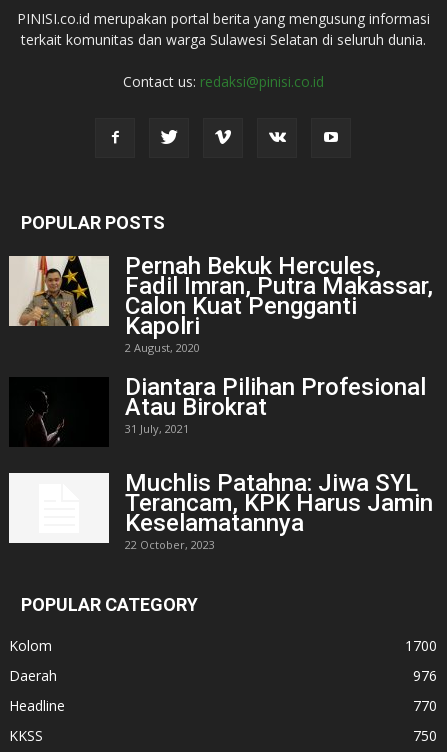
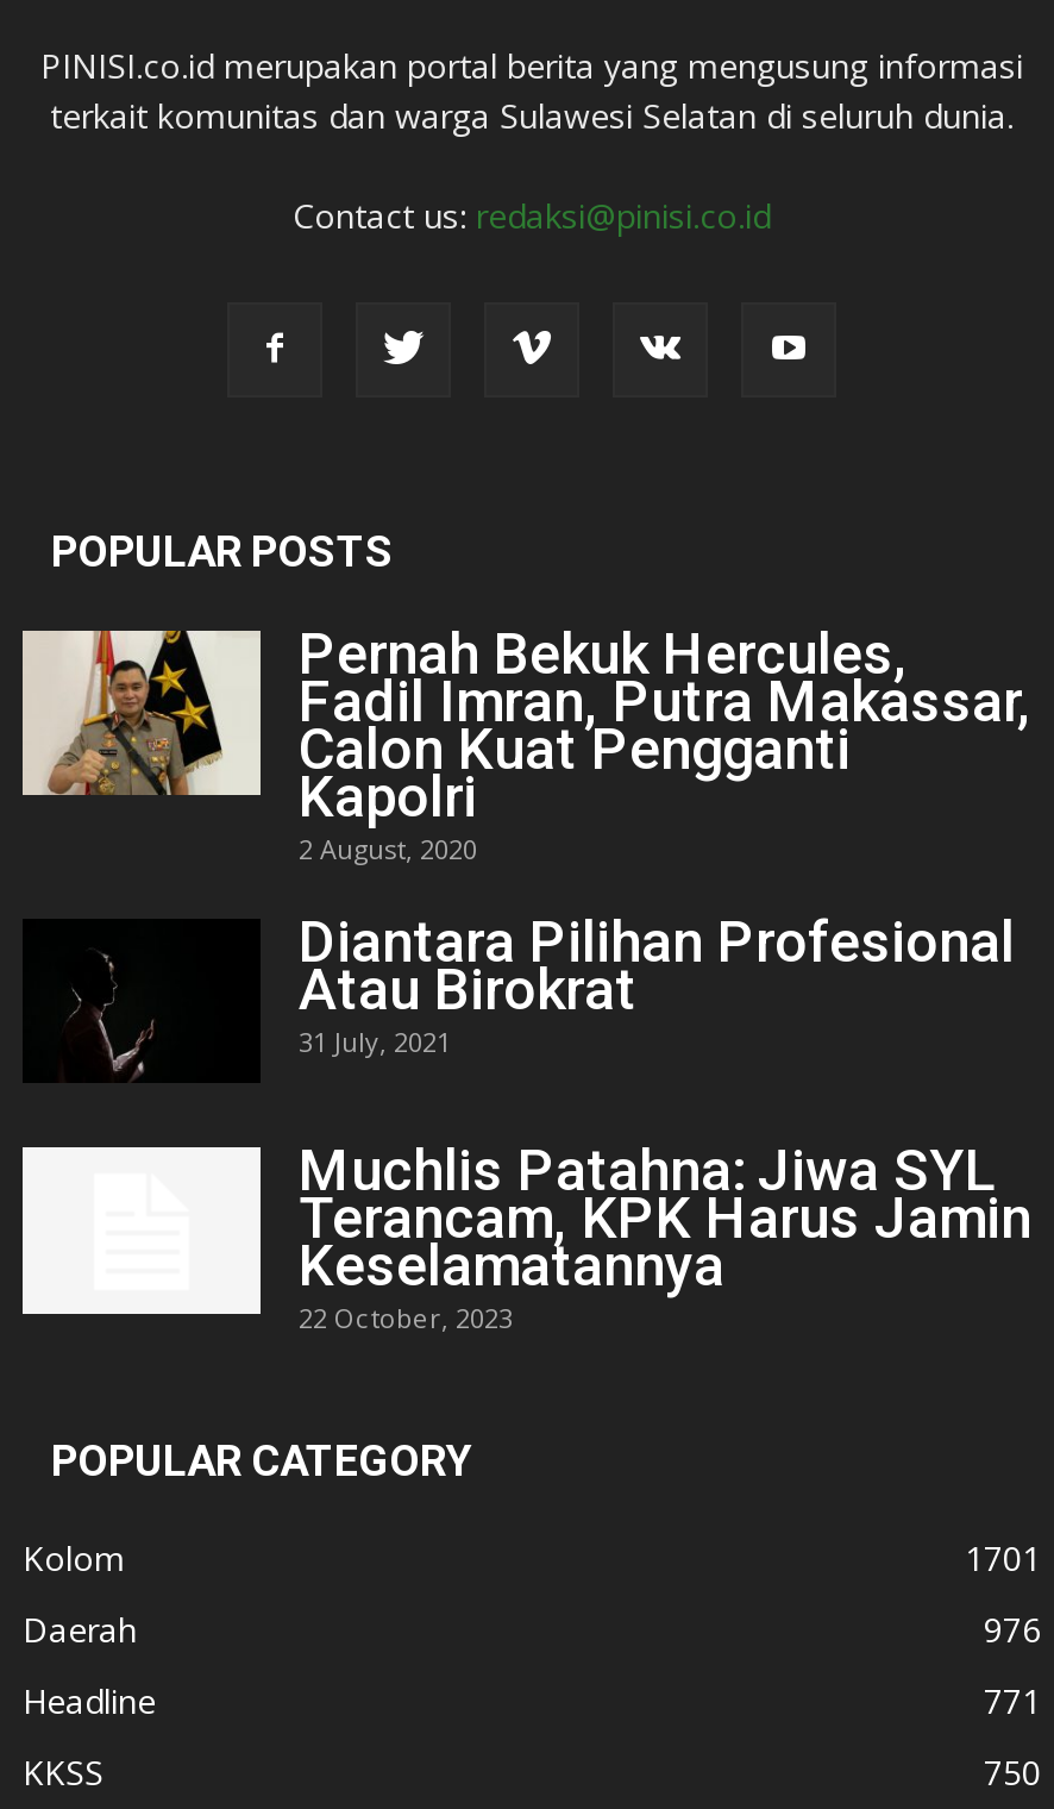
[405,636,437,655] 1700 -> [965,1536,1041,1581] 1701
[413,696,437,715] 770 -> [984,1679,1041,1724] 771

